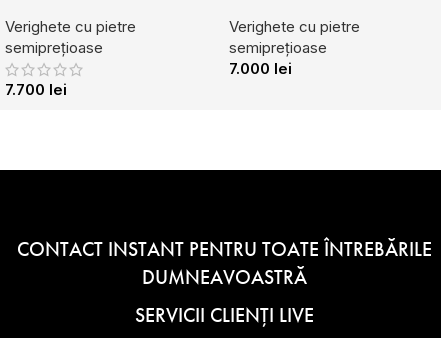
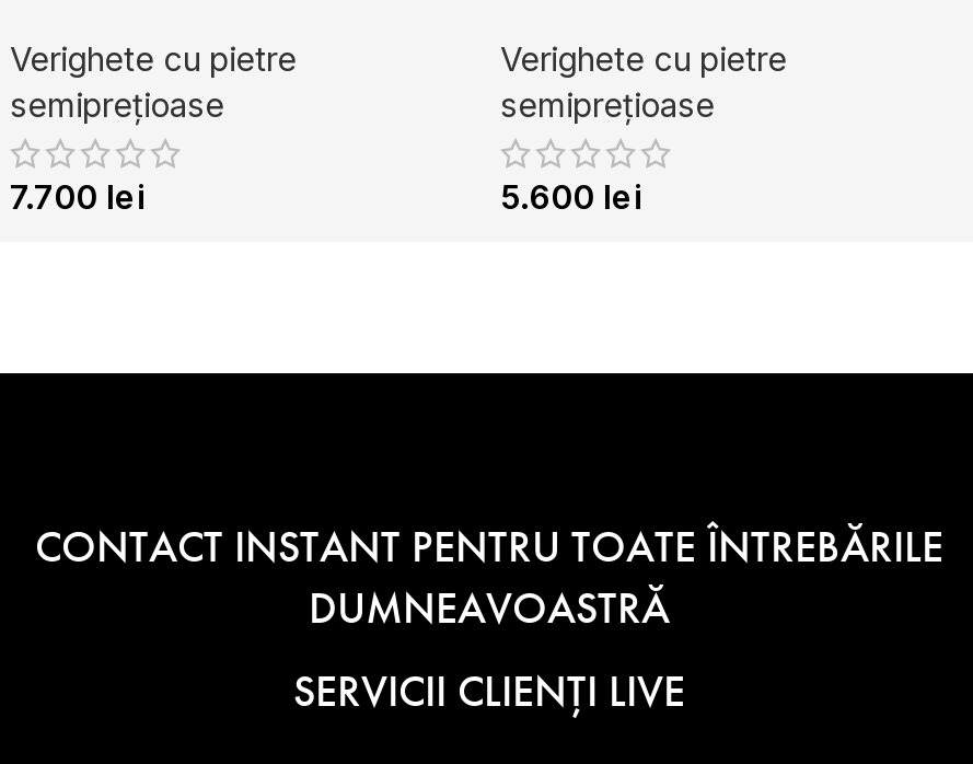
[229,59,292,78] 7.000 lei -> [500,176,642,218] 5.600 lei

